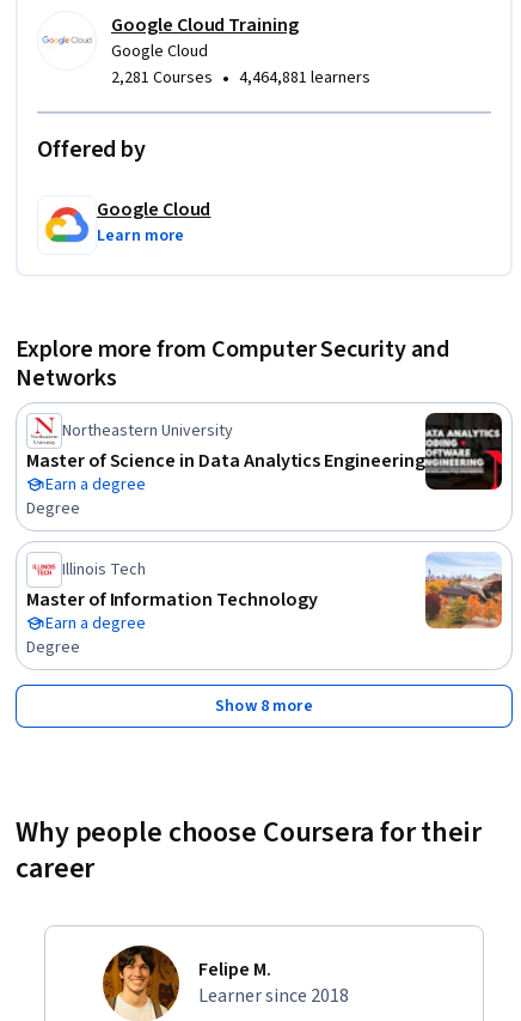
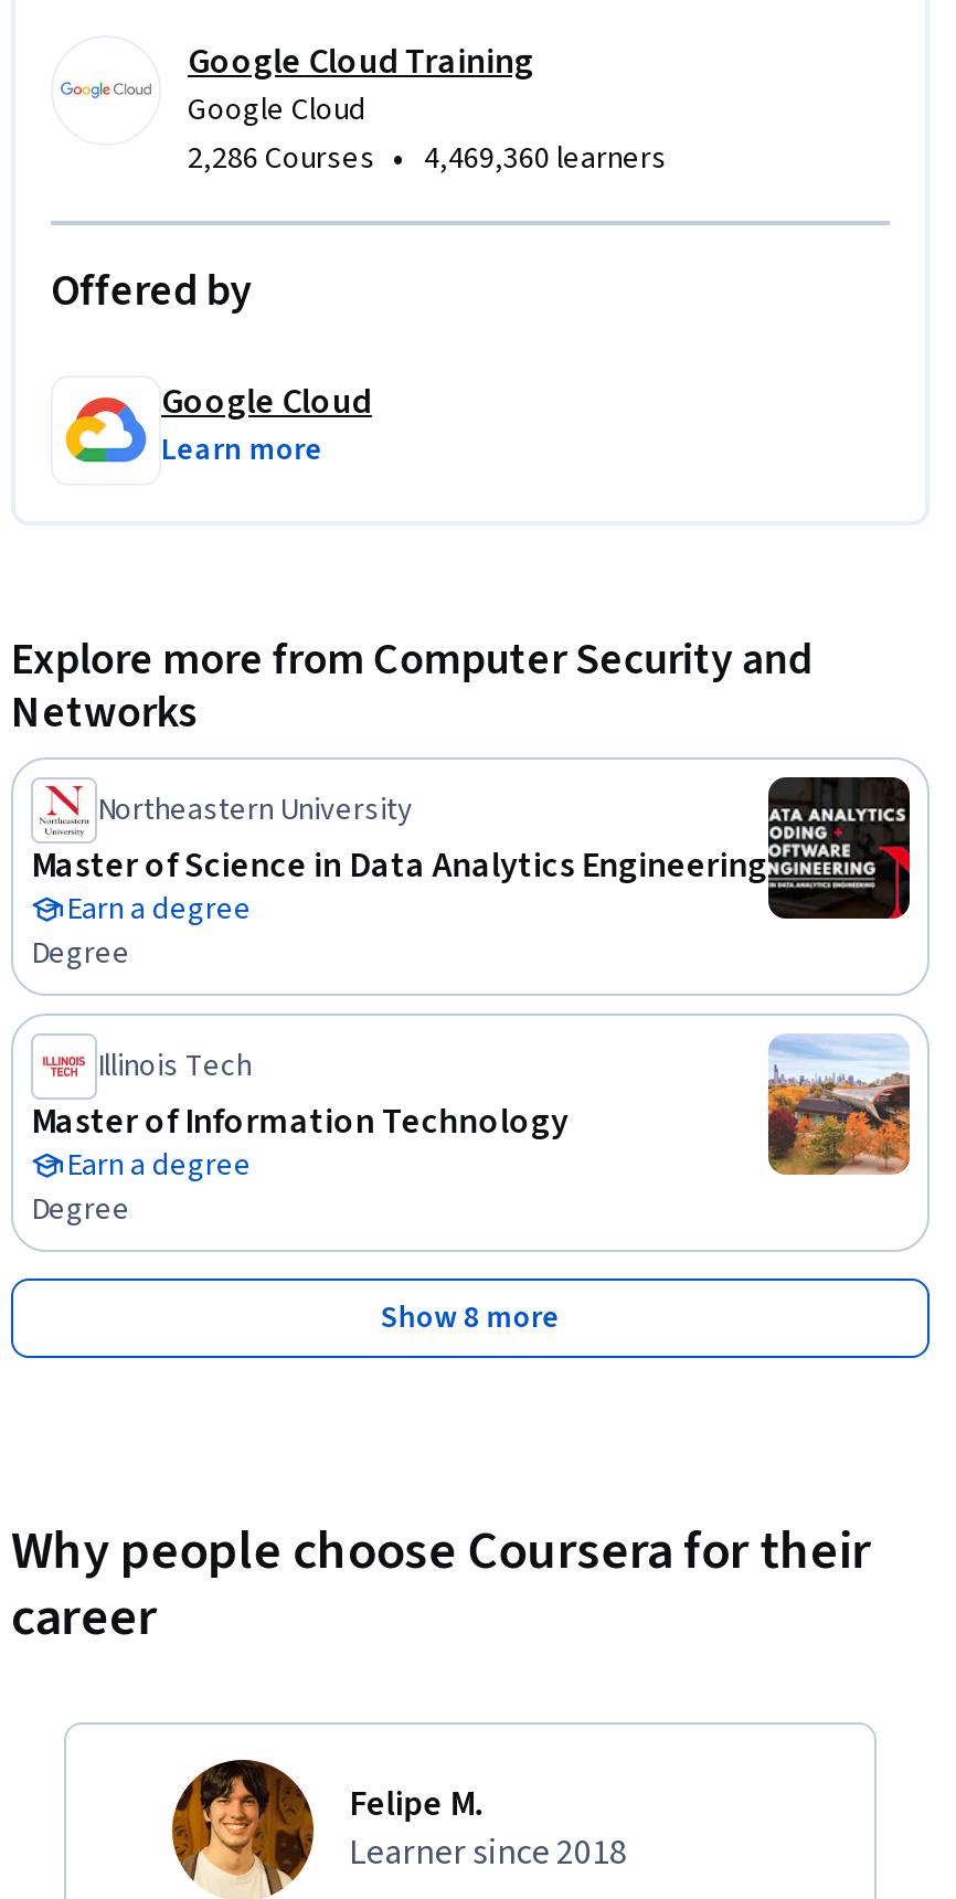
[111,64,370,91] 2,281 Courses • 4,464,881 learners -> [188,134,667,183] 2,286 Courses • 4,469,360 learners

